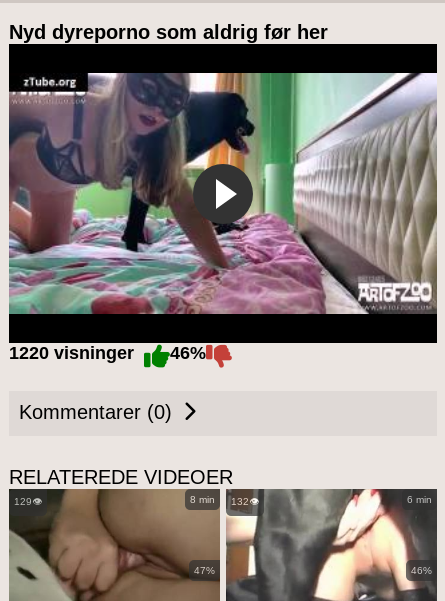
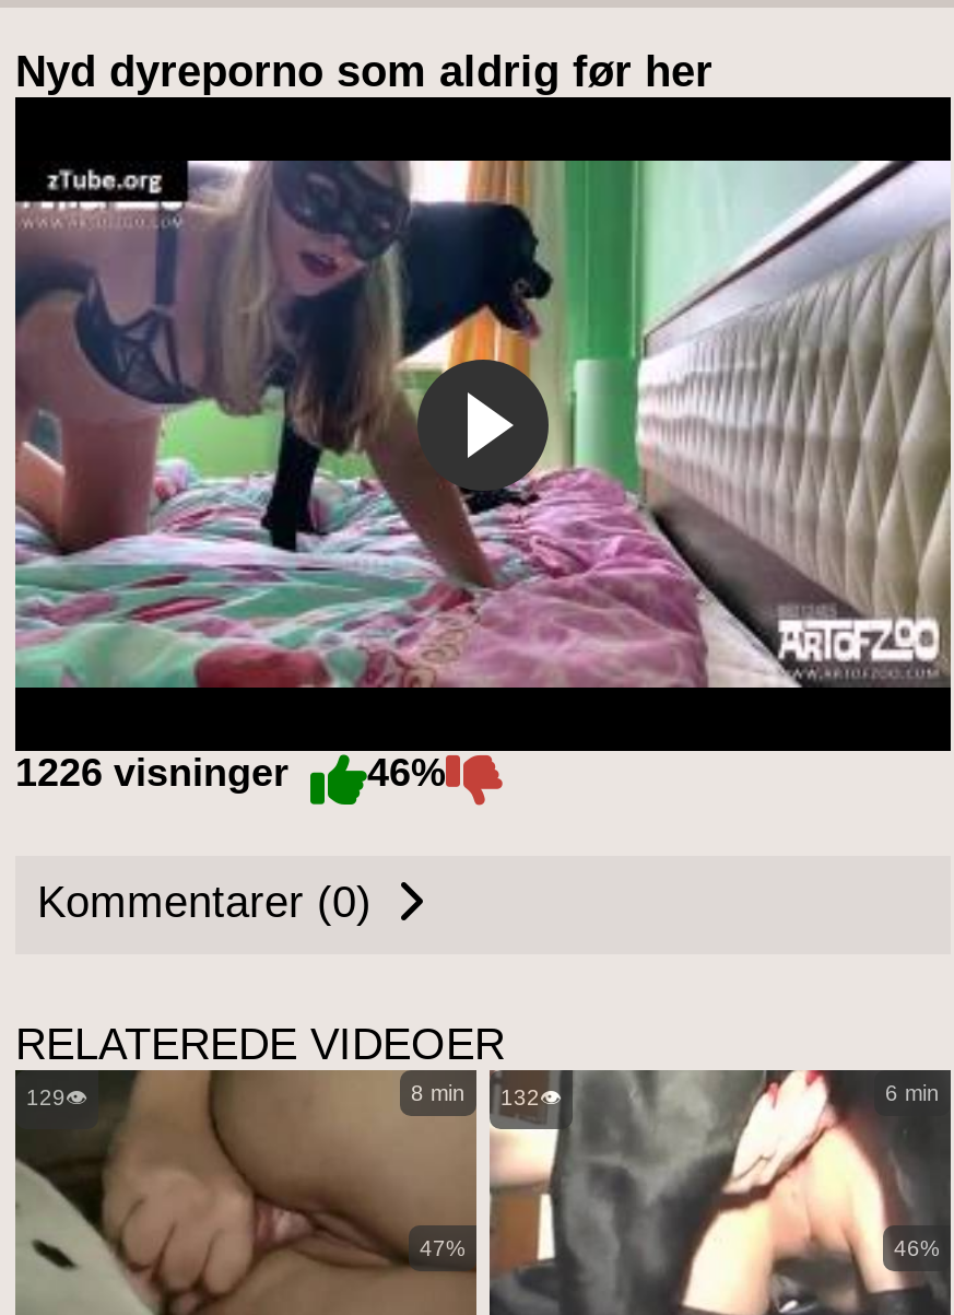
[9,343,206,363] 1220 visninger 46% -> [15,751,446,795] 1226 visninger 46%

